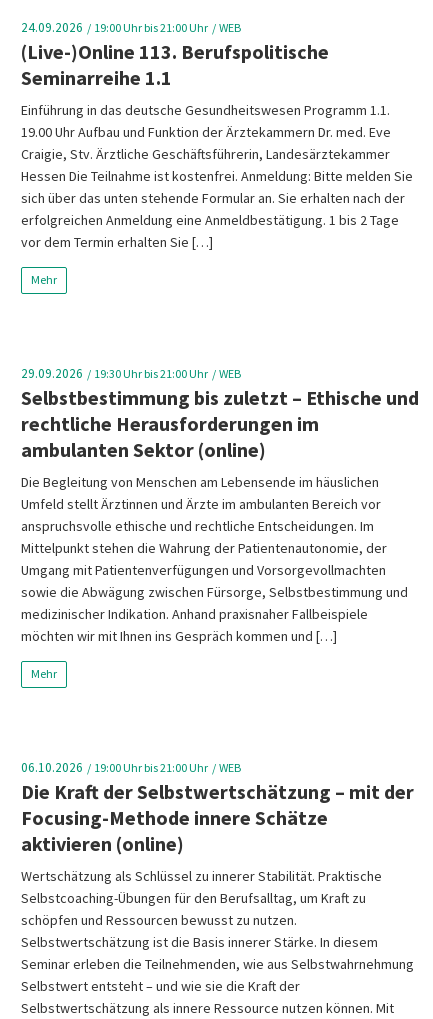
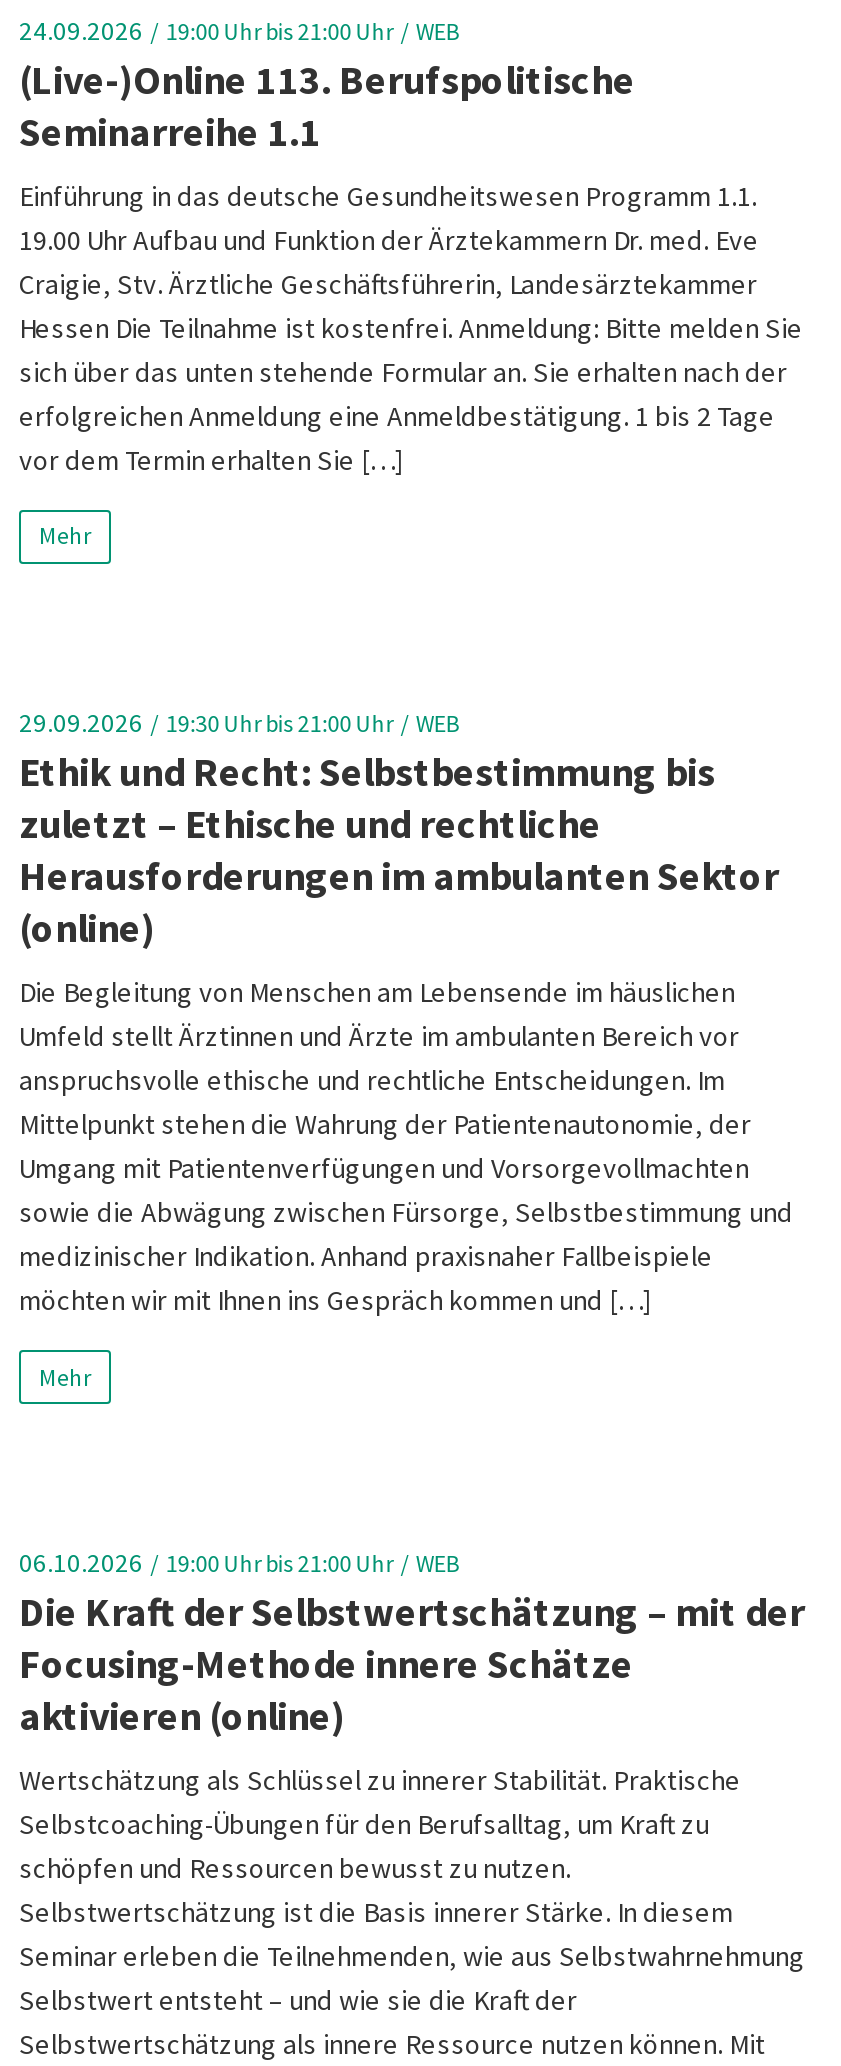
[21,385,419,462] Selbstbestimmung bis zuletzt – Ethische und | rechtliche Herausforderungen im | ambulanten Sektor (online) -> [19,746,779,952] Ethik und Recht: Selbstbestimmung bis | zuletzt – Ethische und rechtliche | Herausforderungen im ambulanten Sektor | (online)

